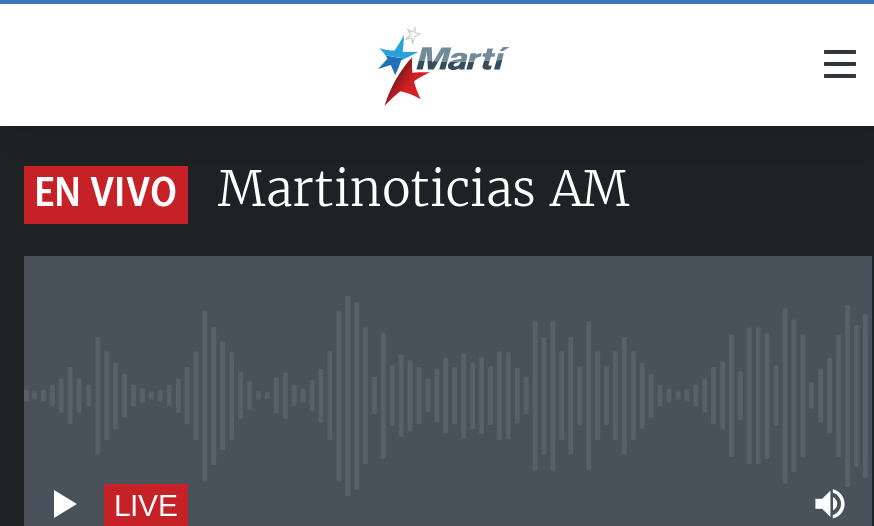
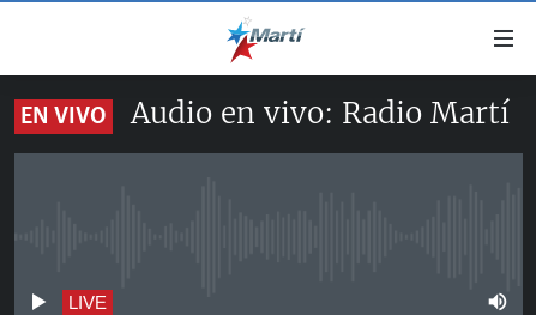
[218,158,630,220] Martinoticias AM -> [131,95,510,132] Audio en vivo: Radio Martí

